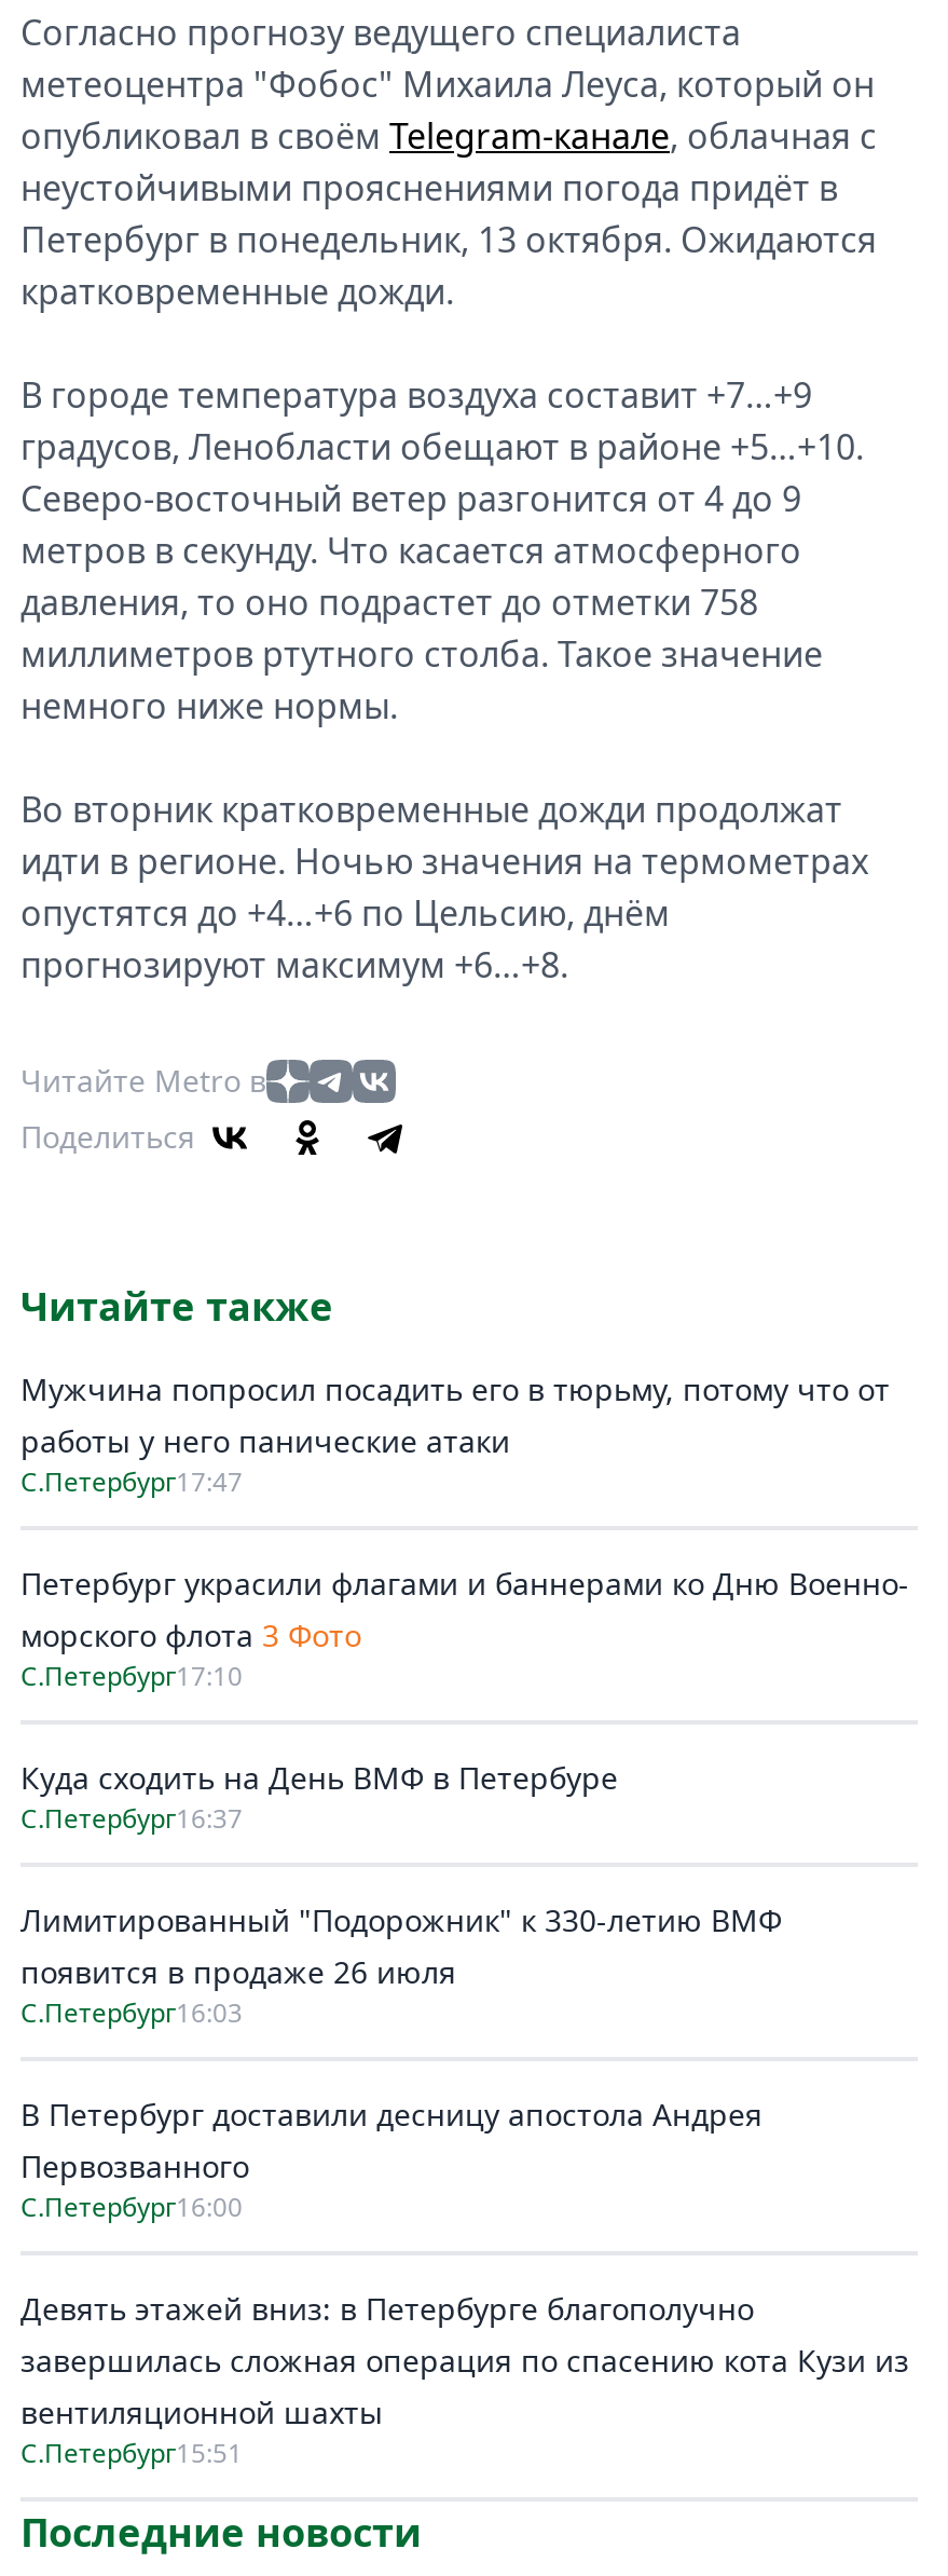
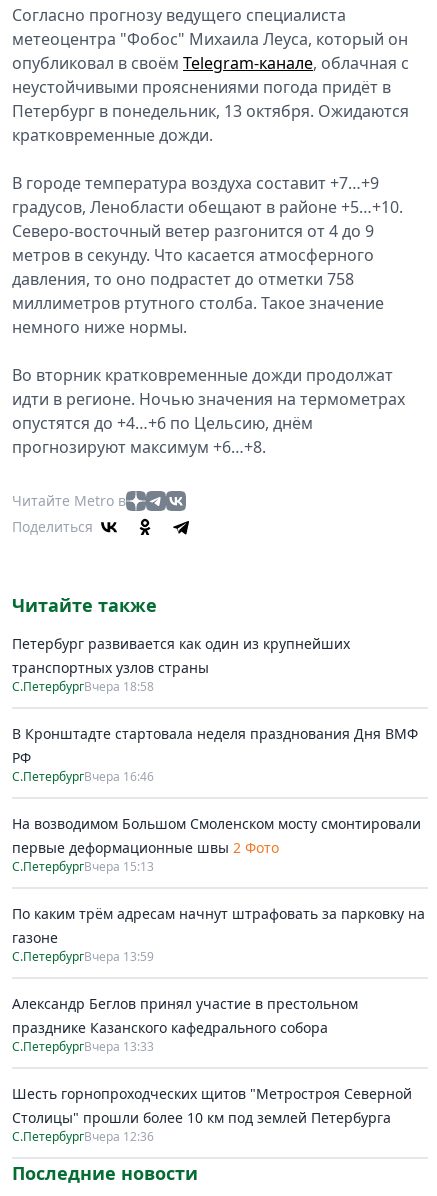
[20,1368,890,1500] Мужчина попросил посадить его в тюрьму, потому что от | работы у него панические атаки | С.Петербург 17:47 -> [12,634,350,695] Петербург развивается как один из крупнейших | транспортных узлов страны | С.Петербург Вчера 18:58
[20,1563,909,1694] Петербург украсили флагами и баннерами ко Дню Военно- | морского флота 3 Фото | С.Петербург 17:10 -> [12,724,418,785] В Кронштадте стартовала неделя празднования Дня ВМФ | РФ | С.Петербург Вчера 16:46
[20,1757,618,1837] Куда сходить на День ВМФ в Петербуре | С.Петербург 16:37 -> [12,814,421,875] На возводимом Большом Смоленском мосту смонтировали | первые деформационные швы 2 Фото | С.ПетербургВчера 15:13
[20,1899,782,2031] Лимитированный "Подорожник" к 330-летию ВМФ | появится в продаже 26 июля | С.Петербург 16:03 -> [12,904,425,965] По каким трём адресам начнут штрафовать за парковку на | газоне | С.Петербург Вчера 13:59
[20,2094,762,2225] В Петербург доставили десницу апостола Андрея | Первозванного | С.Петербург 16:00 -> [12,994,358,1055] Александр Беглов принял участие в престольном | празднике Казанского кафедрального собора | С.Петербург Вчера 13:33
[20,2288,909,2471] Девять этажей вниз: в Петербурге благополучно | завершилась сложная операция по спасению кота Кузи из | вентиляционной шахты | С.Петербург 15:51 -> [12,1084,412,1145] Шесть горнопроходческих щитов "Метростроя Северной | Столицы" прошли более 10 км под землей Петербурга | С.ПетербургВчера 12:36

